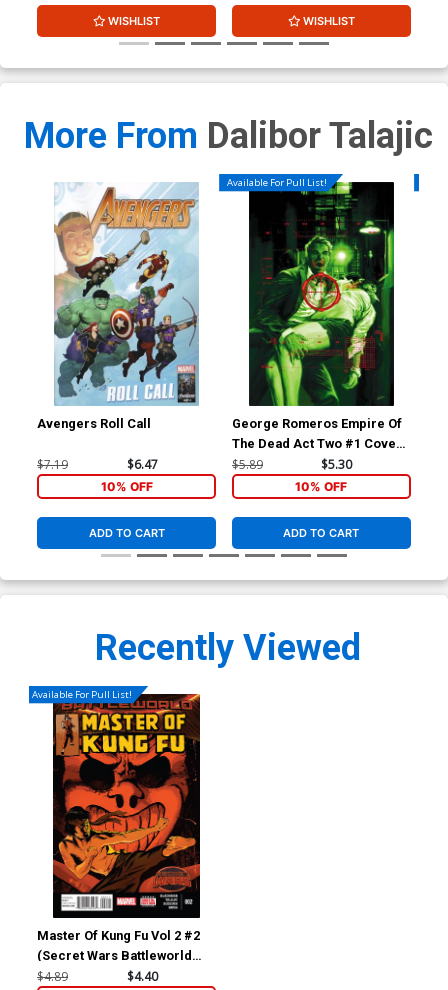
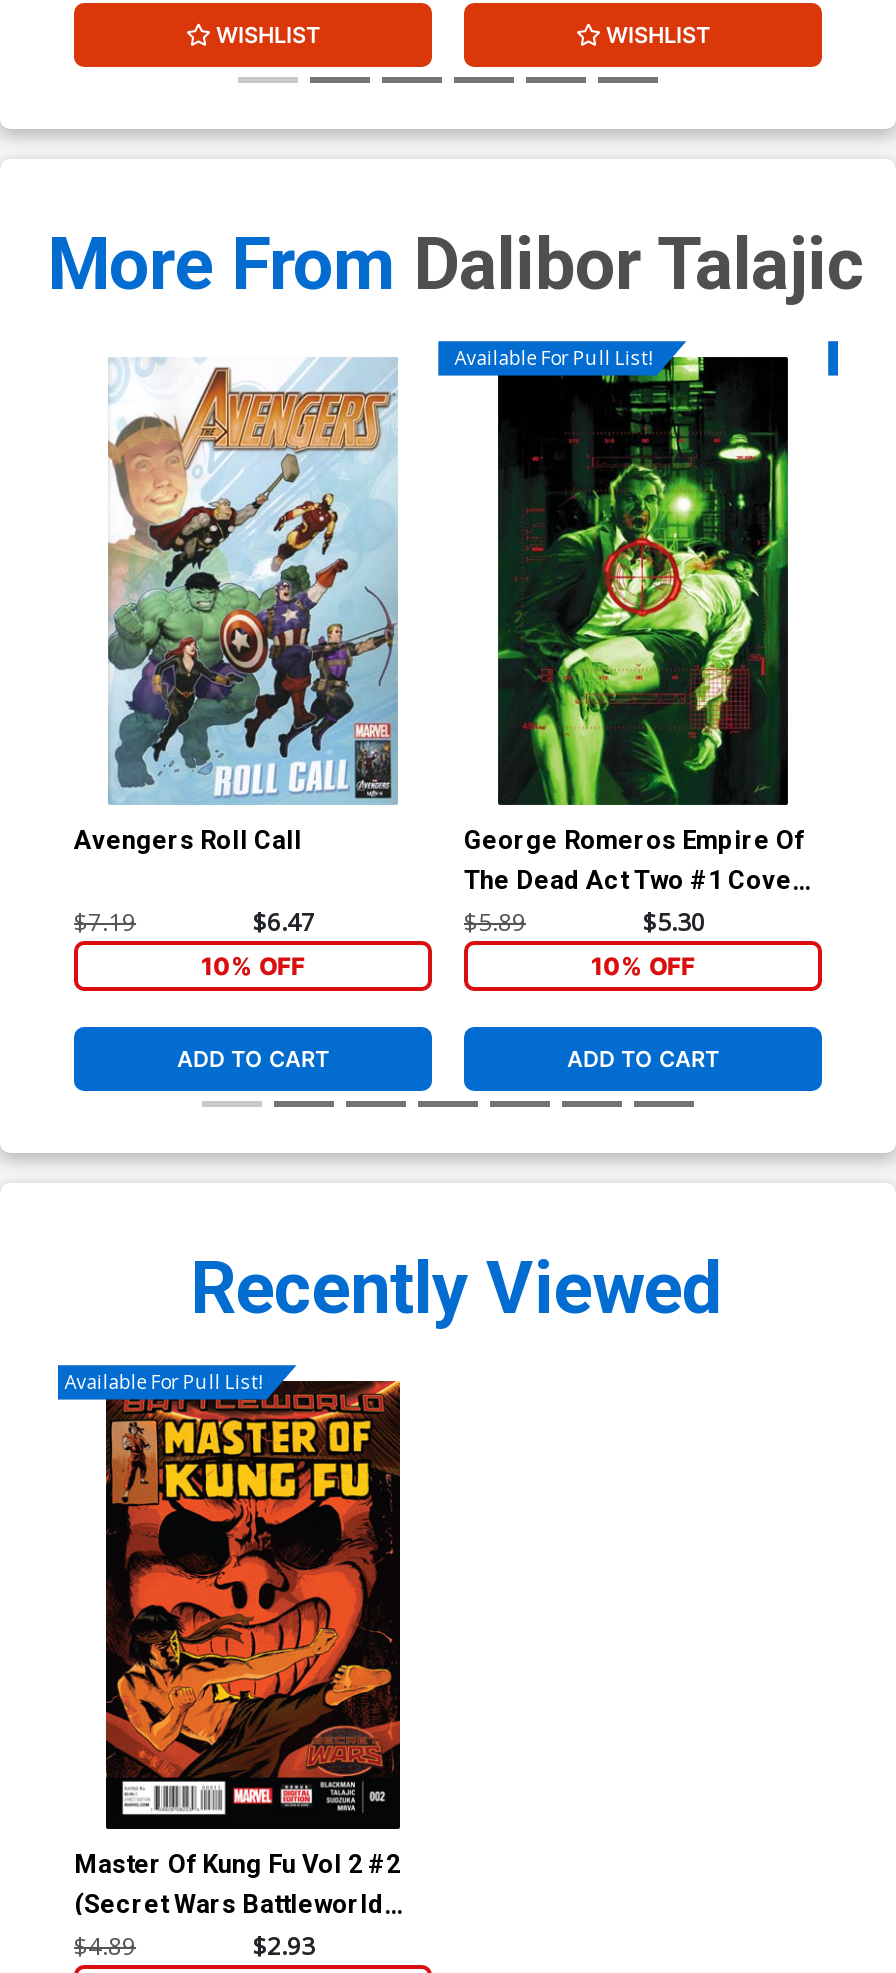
[126,968,157,985] $4.40 -> [253,1930,315,1964] $2.93

